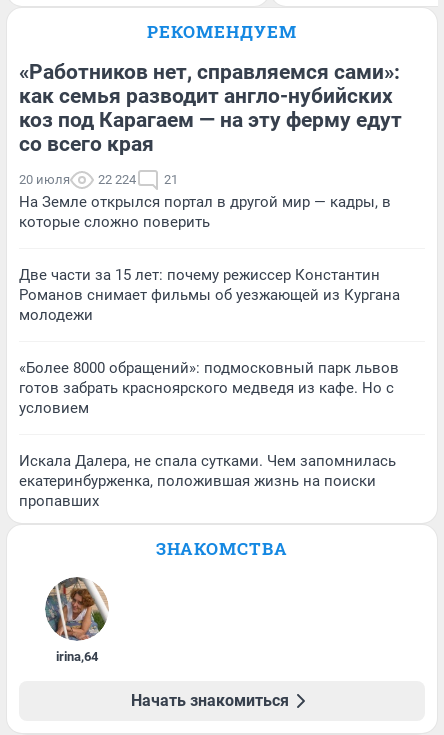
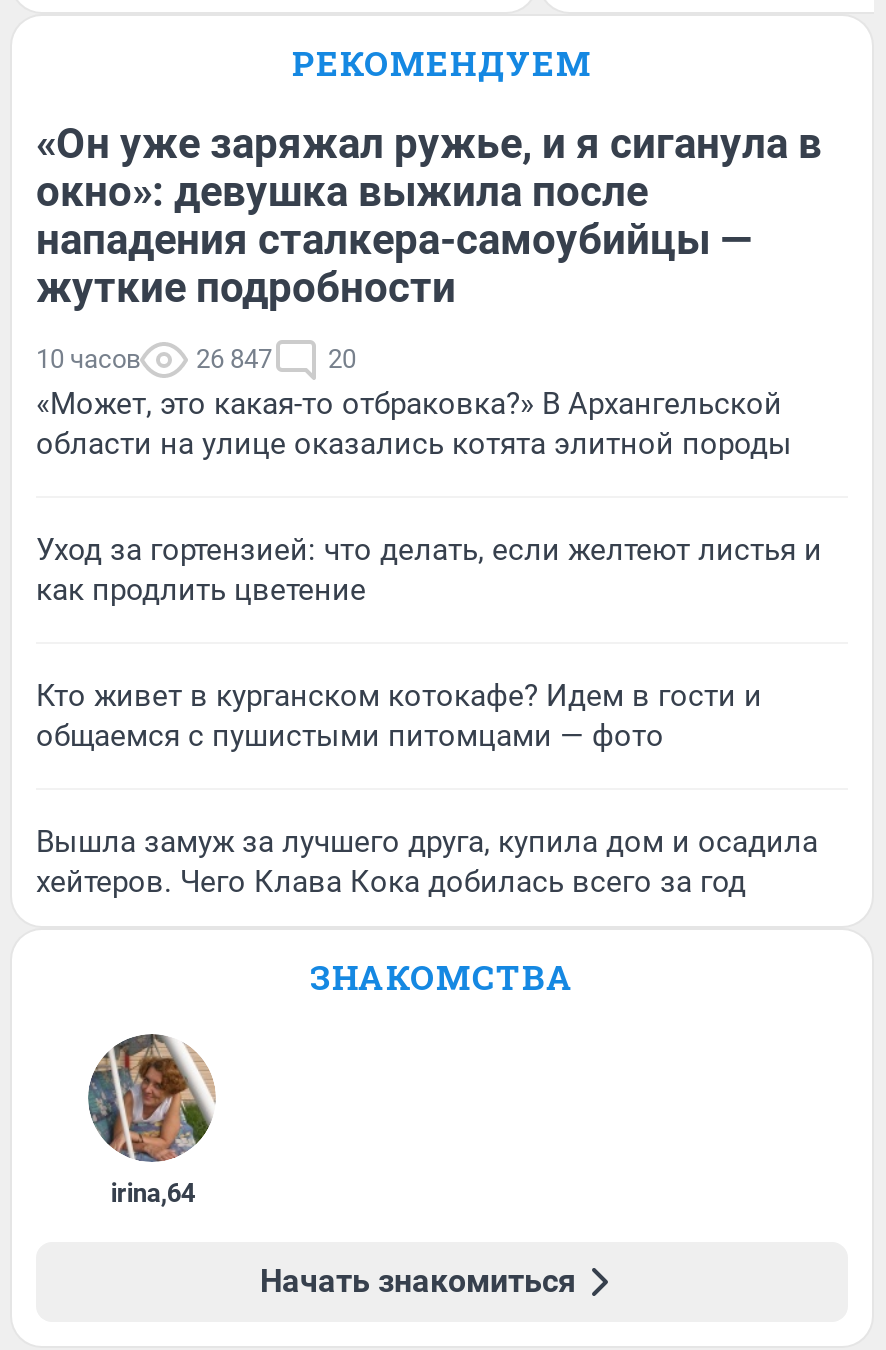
[19,60,402,156] «Работников нет, справляемся сами»: | как семья разводит англо-нубийских | коз под Карагаем — на эту ферму едут | со всего края -> [36,120,822,312] «Он уже заряжал ружье, и я сиганула в | окно»: девушка выжила после | нападения сталкера-самоубийцы — | жуткие подробности
[19,172,391,231] 20 июля | 22 224 | 21 | На Земле открылся портал в другой мир — кадры, в | которые сложно поверить -> [36,344,792,462] 10 часов | 26 847 | 20 | «Может, это какая-то отбраковка?» В Архангельской | области на улице оказались котята элитной породы
[19,266,400,324] Две части за 15 лет: почему режиссер Константин | Романов снимает фильмы об уезжающей из Кургана | молодежи -> [36,532,822,608] Уход за гортензией: что делать, если желтеют листья и | как продлить цветение
[19,359,399,417] «Более 8000 обращений»: подмосковный парк львов | готов забрать красноярского медведя из кафе. Но с | условием -> [36,678,762,754] Кто живет в курганском котокафе? Идем в гости и | общаемся с пушистыми питомцами — фото
[19,452,396,510] Искала Далера, не спала сутками. Чем запомнилась | екатеринбурженка, положившая жизнь на поиски | пропавших -> [36,824,818,900] Вышла замуж за лучшего друга, купила дом и осадила | хейтеров. Чего Клава Кока добилась всего за год

